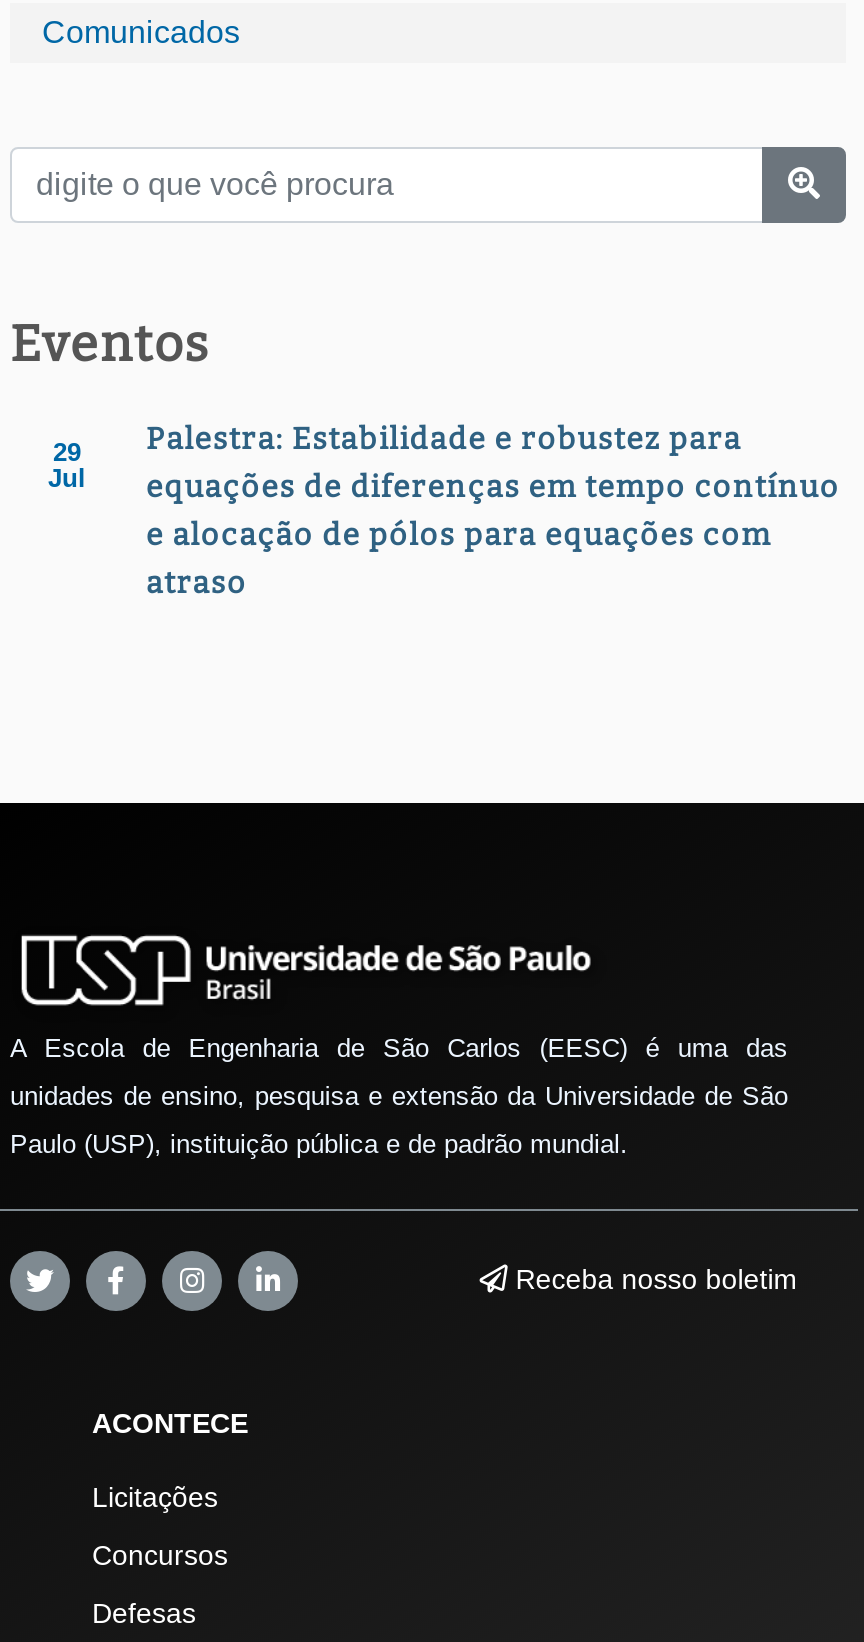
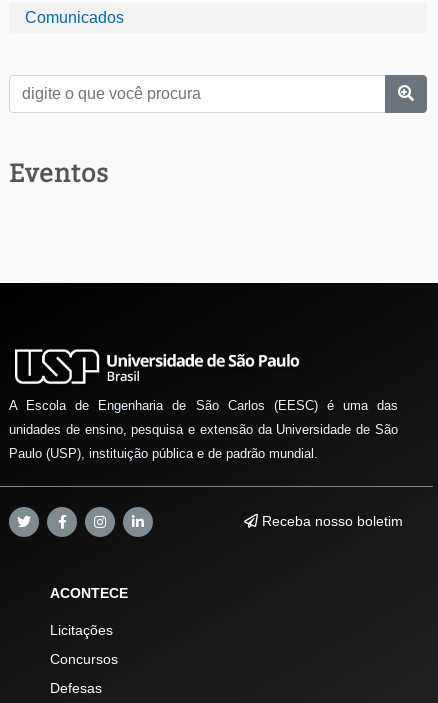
[146,422,840,602] Palestra: Estabilidade e robustez para | equações de diferenças em tempo contínuo | e alocação de pólos para equações com | atraso -> none
[48,438,86,494] 29 | Jul -> none

